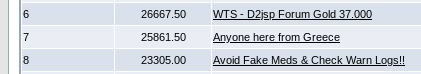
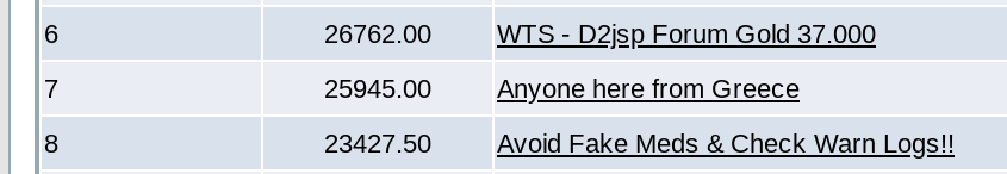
[140,8,185,20] 26667.50 -> [324,19,431,48] 26762.00
[140,31,185,43] 25861.50 -> [324,74,431,102] 25945.00
[140,54,185,66] 23305.00 -> [324,129,431,157] 23427.50

